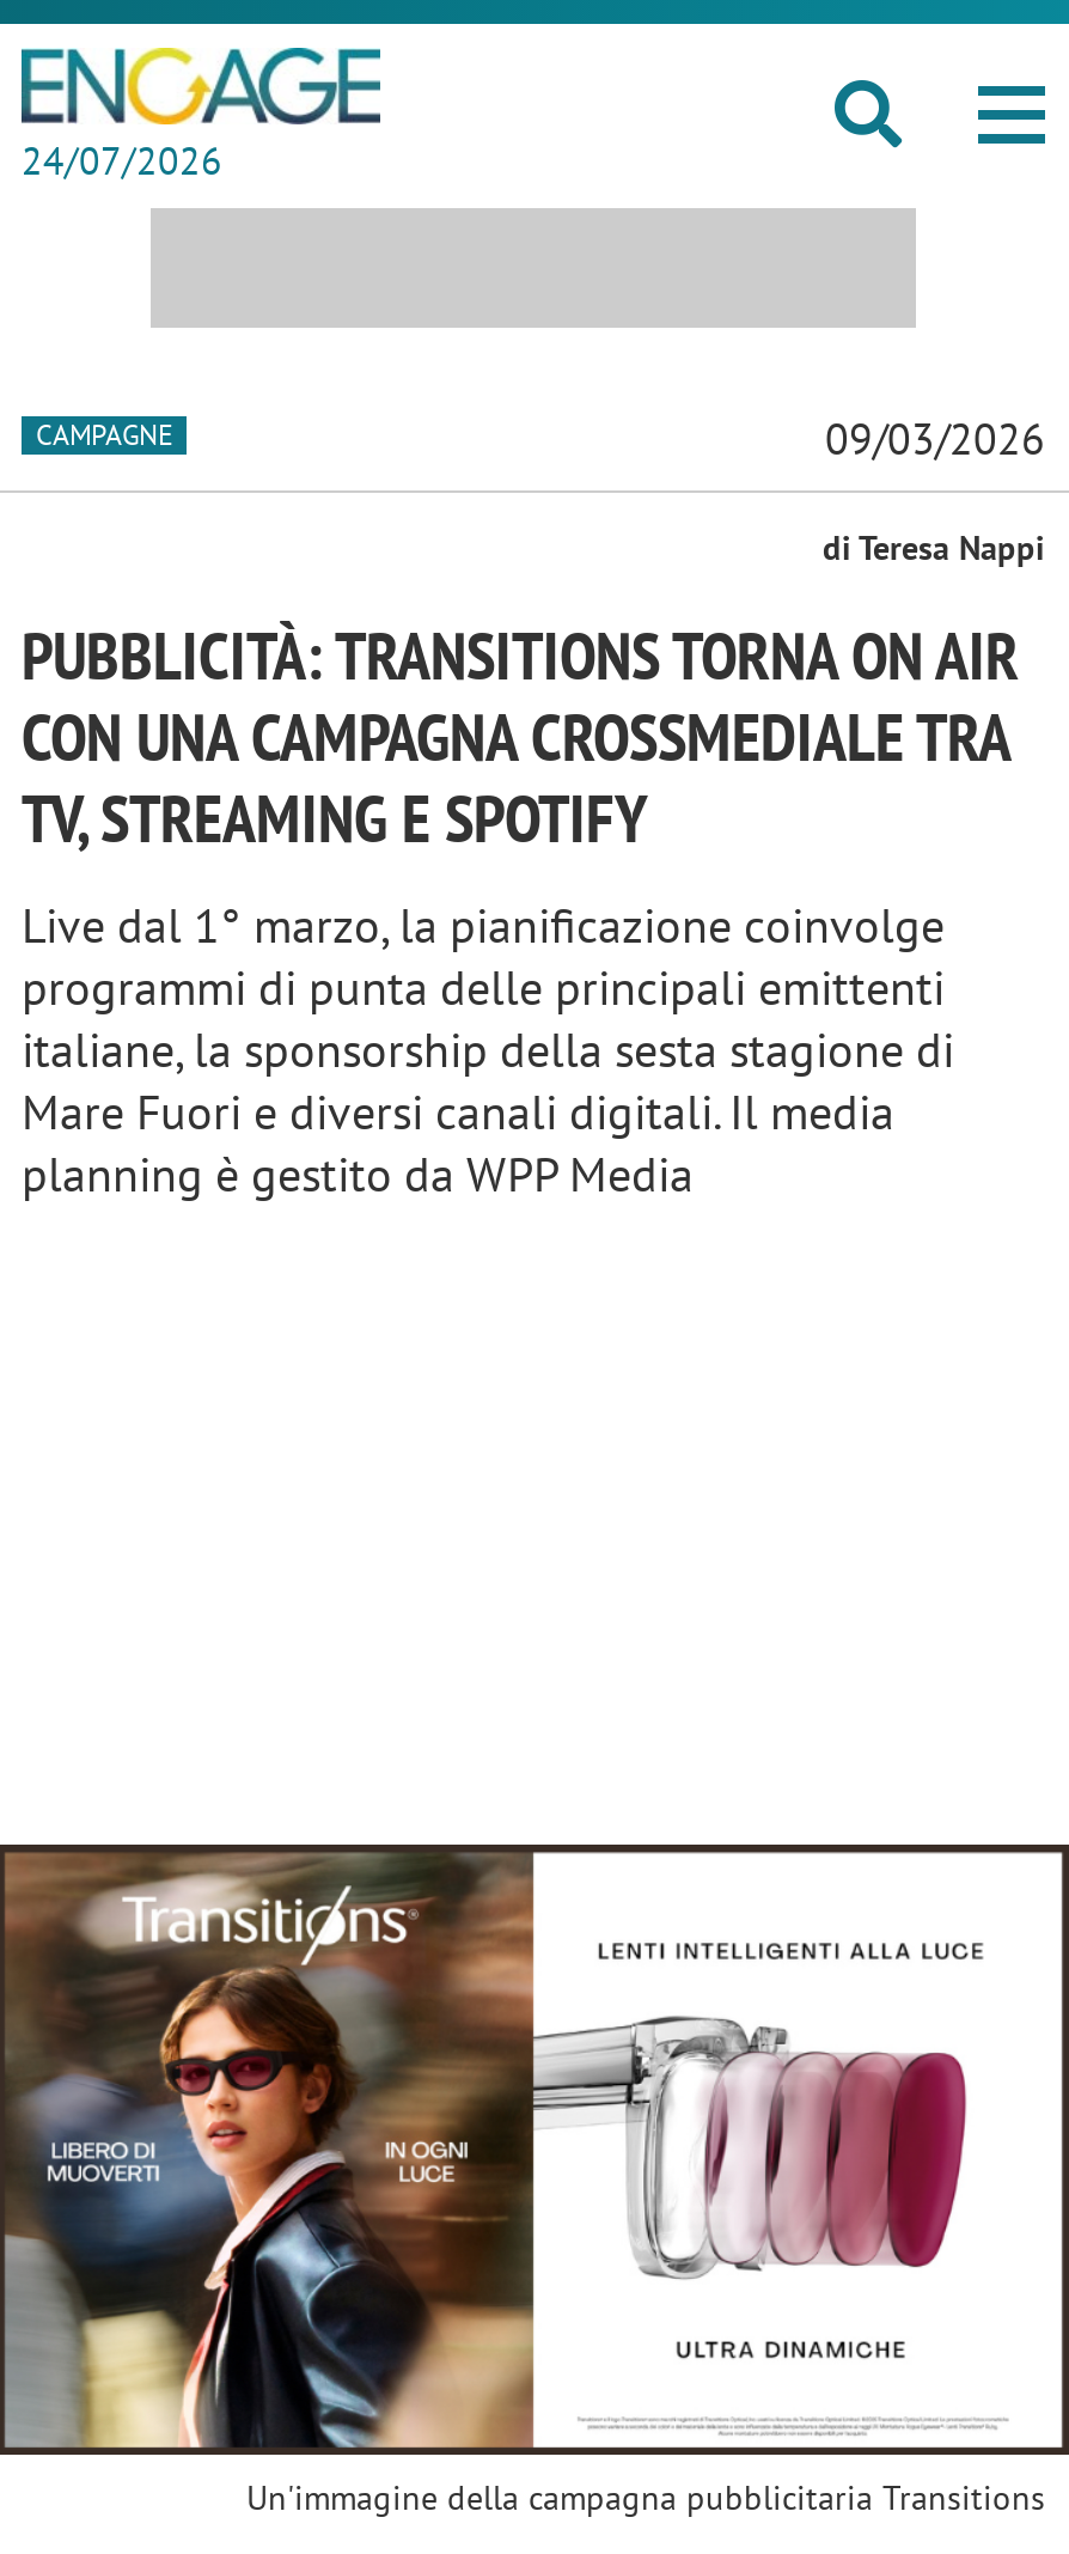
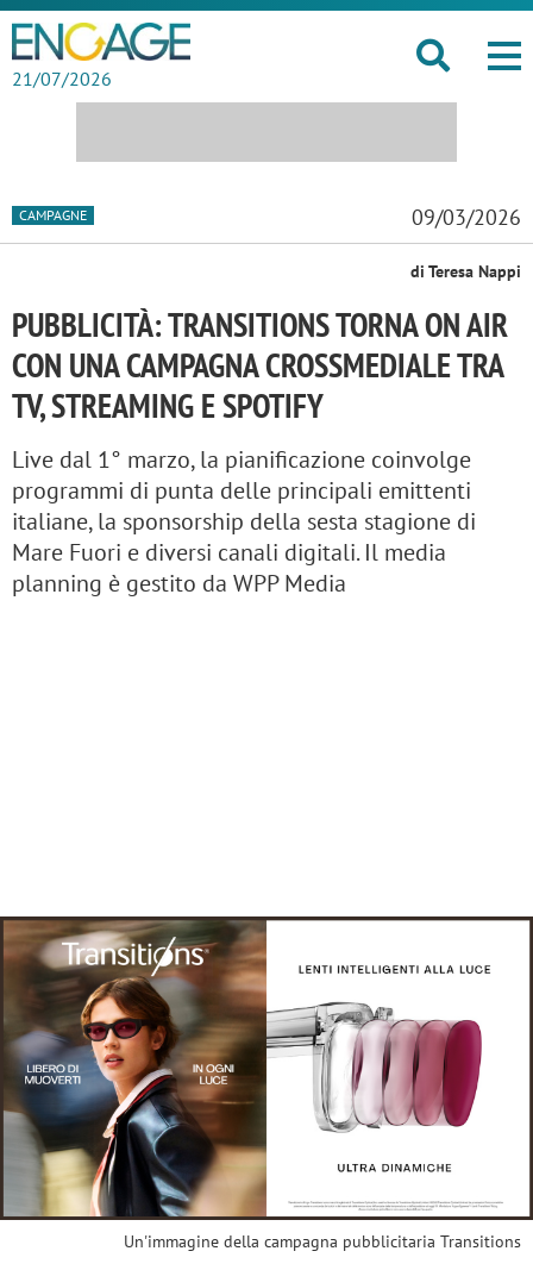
[22,136,222,184] 24/07/2026 -> [12,66,112,90] 21/07/2026

